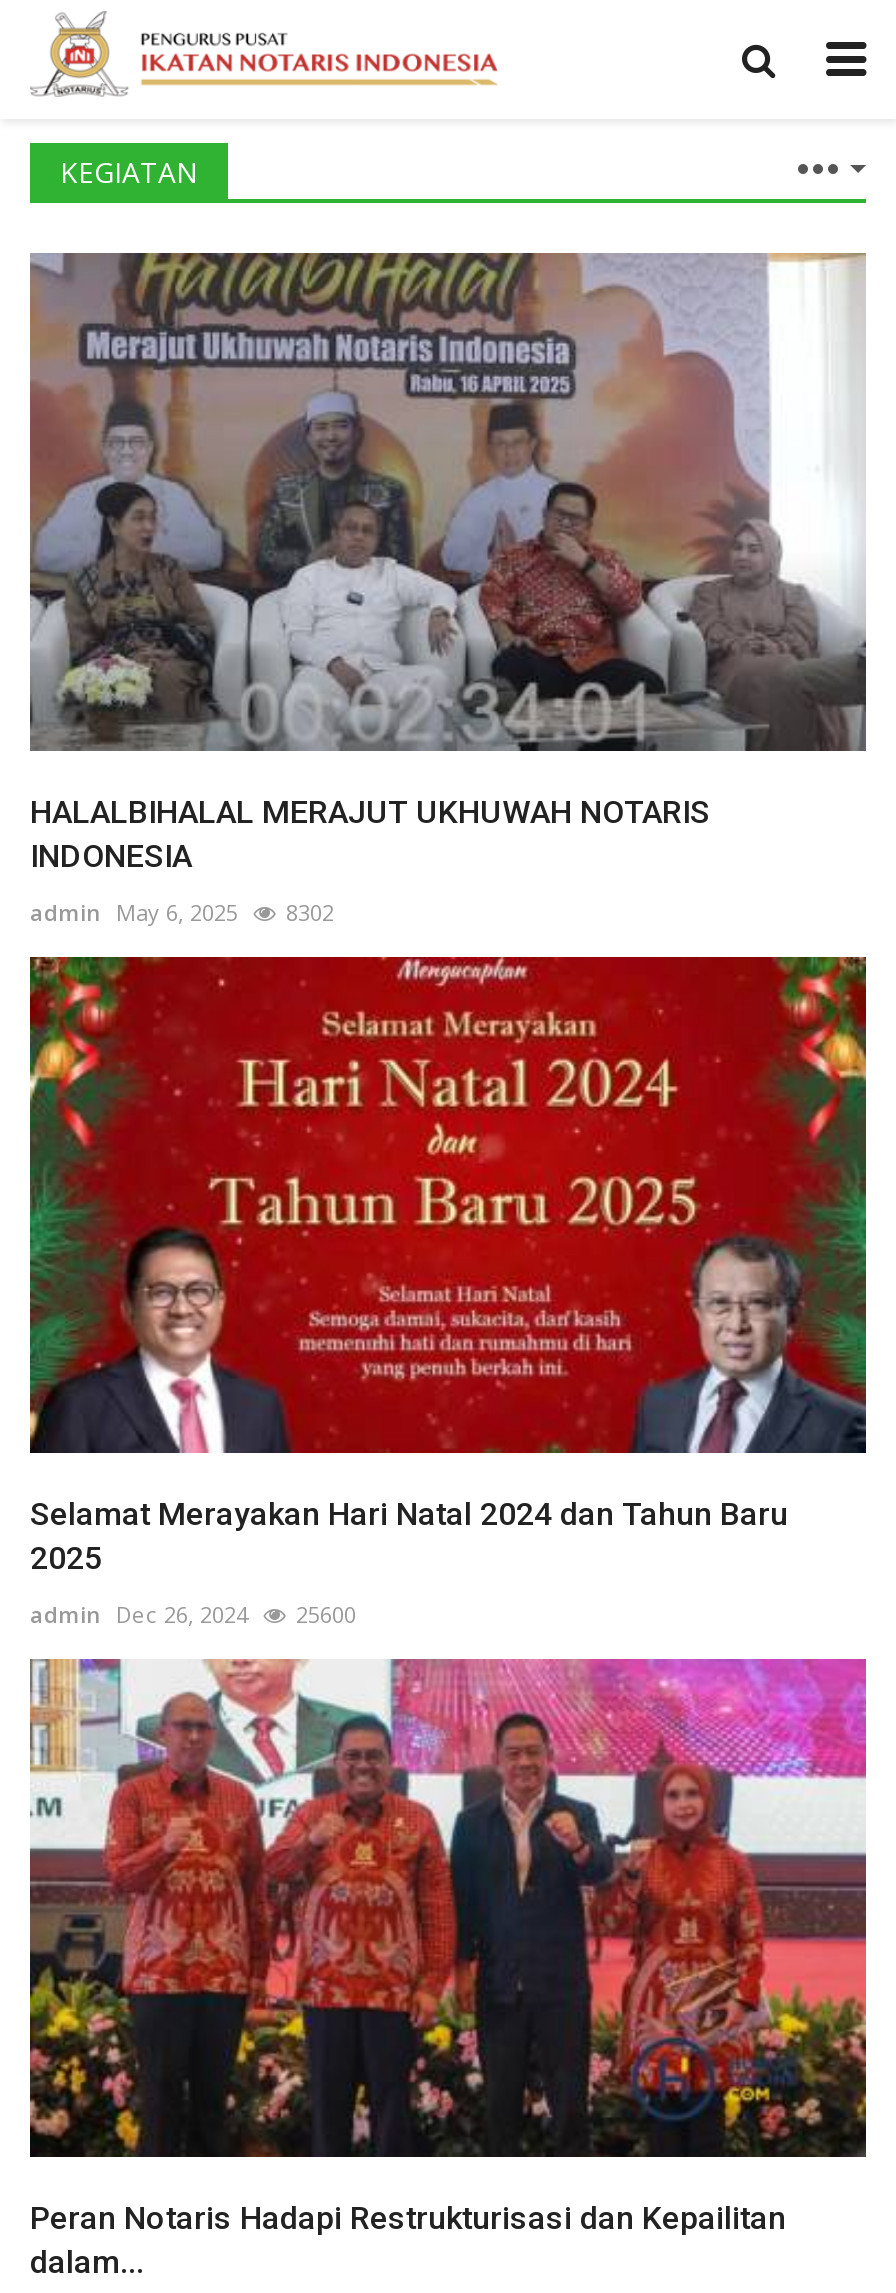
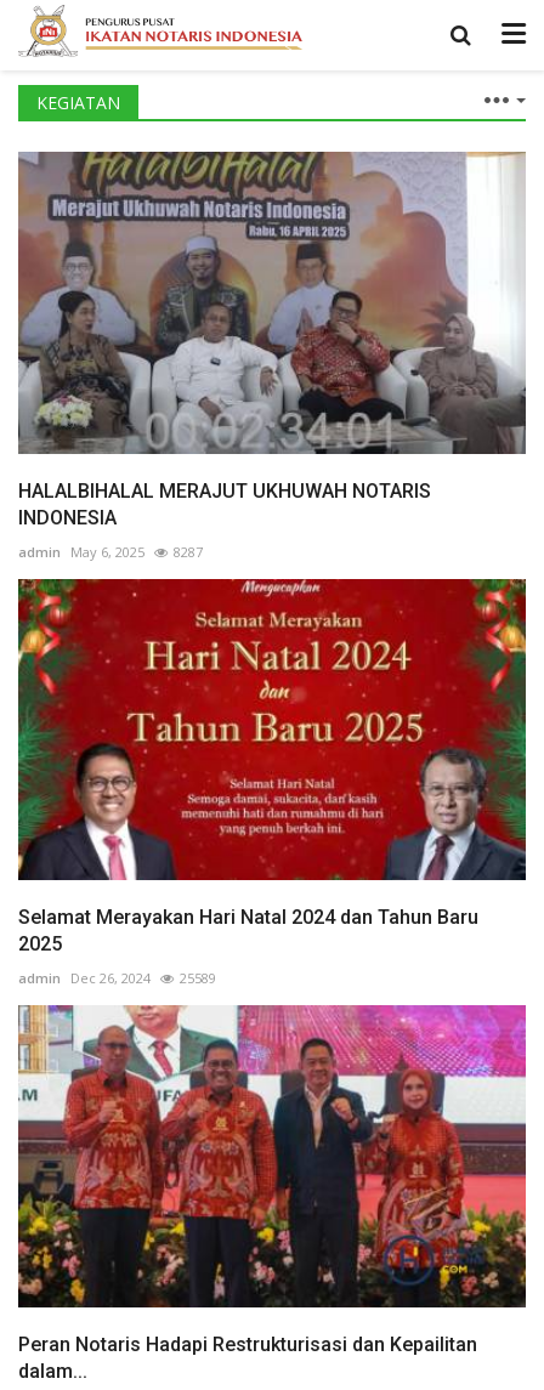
[30,896,334,926] admin May 6, 2025 8302 -> [18,542,203,560] admin May 6, 2025 8287
[30,1599,356,1629] admin Dec 26, 2024 25600 -> [18,969,216,987] admin Dec 26, 2024 25589

